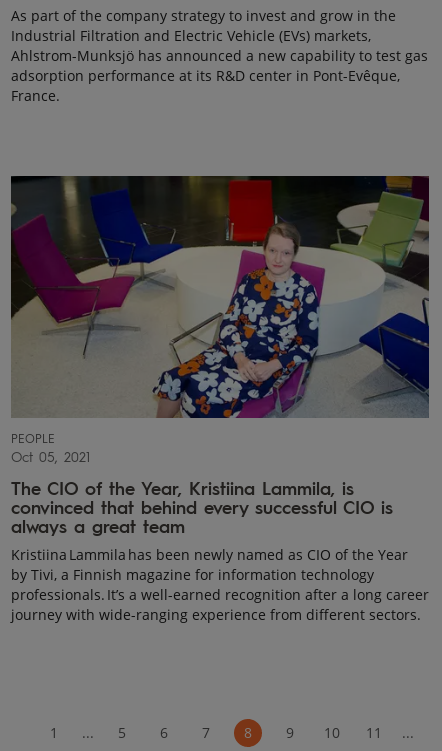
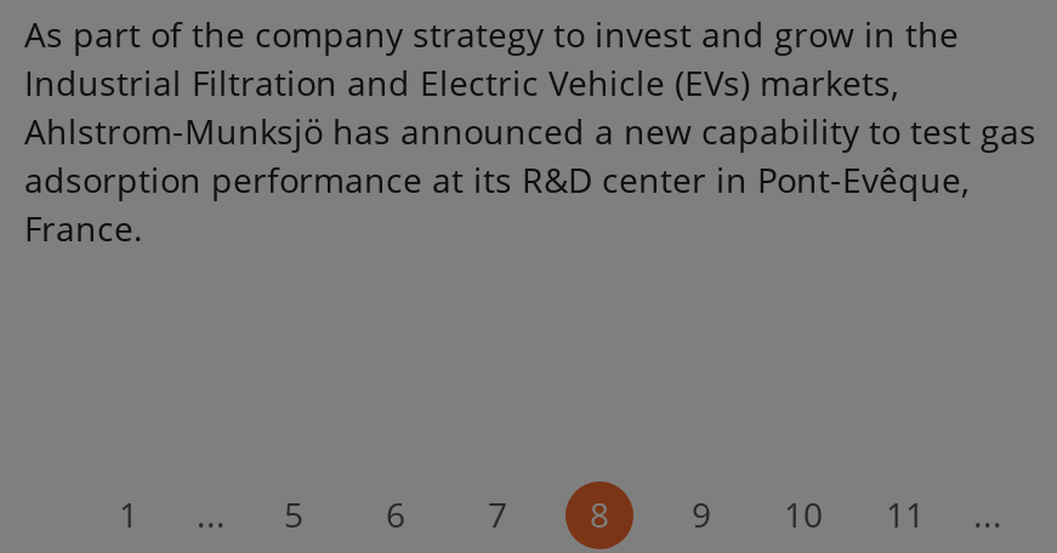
[10,175,430,624] [image] | PEOPLE | Oct 05, 2021 | The CIO of the Year, Kristiina Lammila, is | convinced that behind every successful CIO is | always a great team | Kristiina Lammila has been newly named as CIO of the Year | by Tivi, a Finnish magazine for information technology | professionals. It’s a well-earned recognition after a long career | journey with wide-ranging experience from different sectors. -> none

